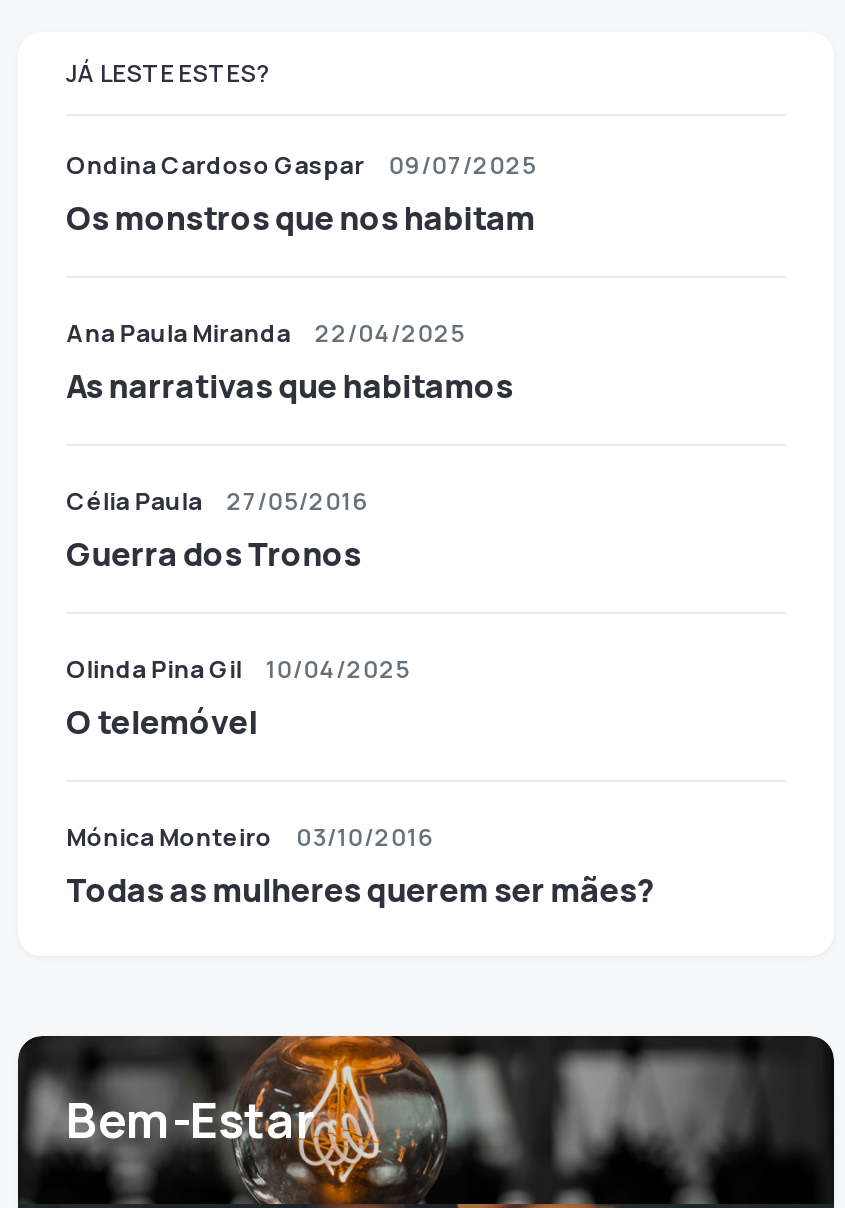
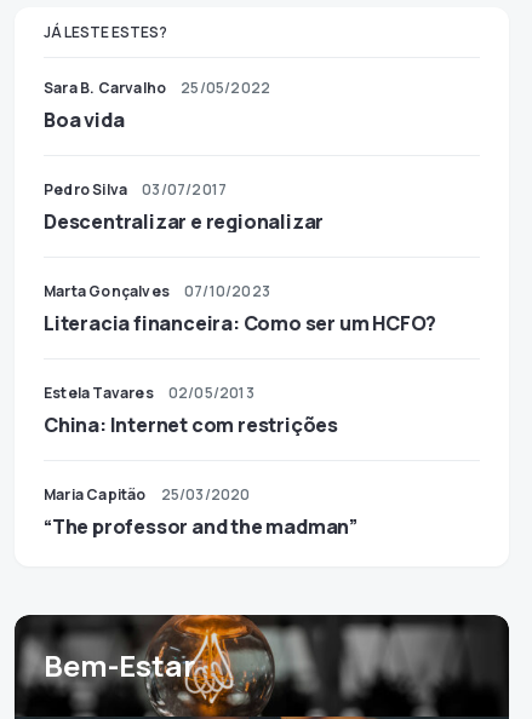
[66,149,536,241] Ondina Cardoso Gaspar | 09/07/2025 | Os monstros que nos habitam -> [44,78,270,134] Sara B. Carvalho | 25/05/2022 | Boa vida
[66,317,513,409] Ana Paula Miranda | 22/04/2025 | As narrativas que habitamos -> [44,180,324,235] Pedro Silva | 03/07/2017 | Descentralizar e regionalizar
[66,485,368,577] Célia Paula | 27/05/2016 | Guerra dos Tronos -> [44,281,437,337] Marta Gonçalves | 07/10/2023 | Literacia financeira: Como ser um HCFO?
[66,653,410,745] Olinda Pina Gil | 10/04/2025 | O telemóvel -> [44,383,338,439] Estela Tavares | 02/05/2013 | China: Internet com restrições
[66,821,654,913] Mónica Monteiro | 03/10/2016 | Todas as mulheres querem ser mães? -> [44,485,357,540] Maria Capitão | 25/03/2020 | “The professor and the madman”

